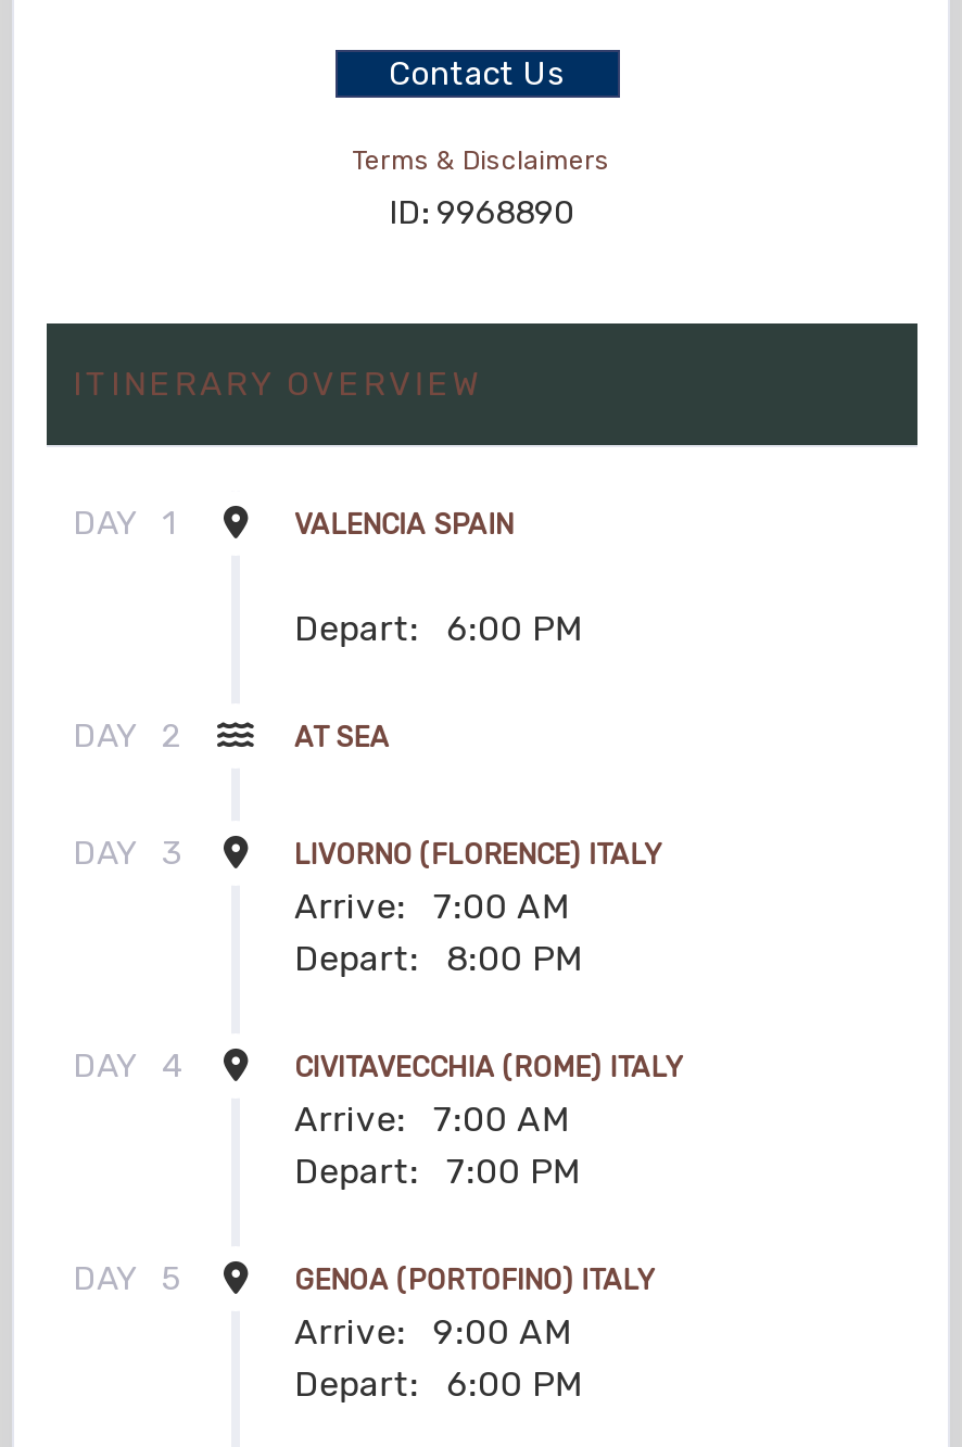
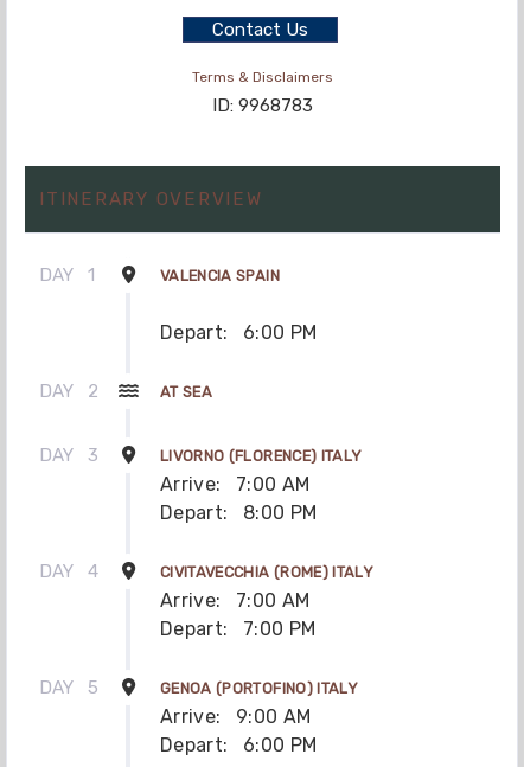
[389,192,573,231] ID: 9968890 -> [212,94,312,116] ID: 9968783

